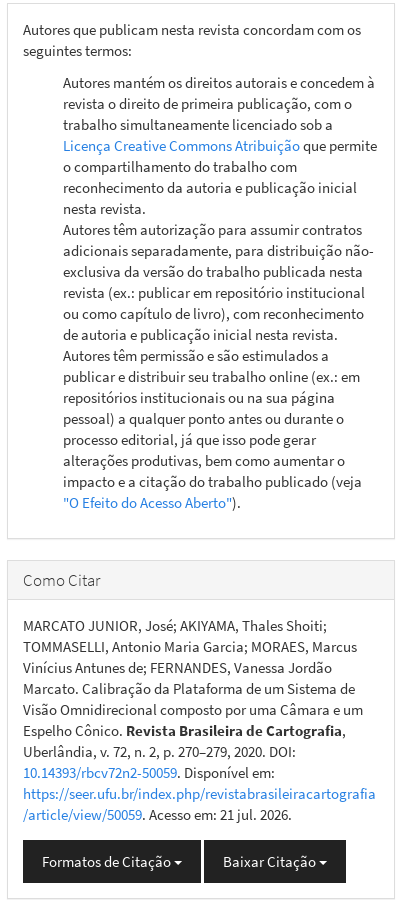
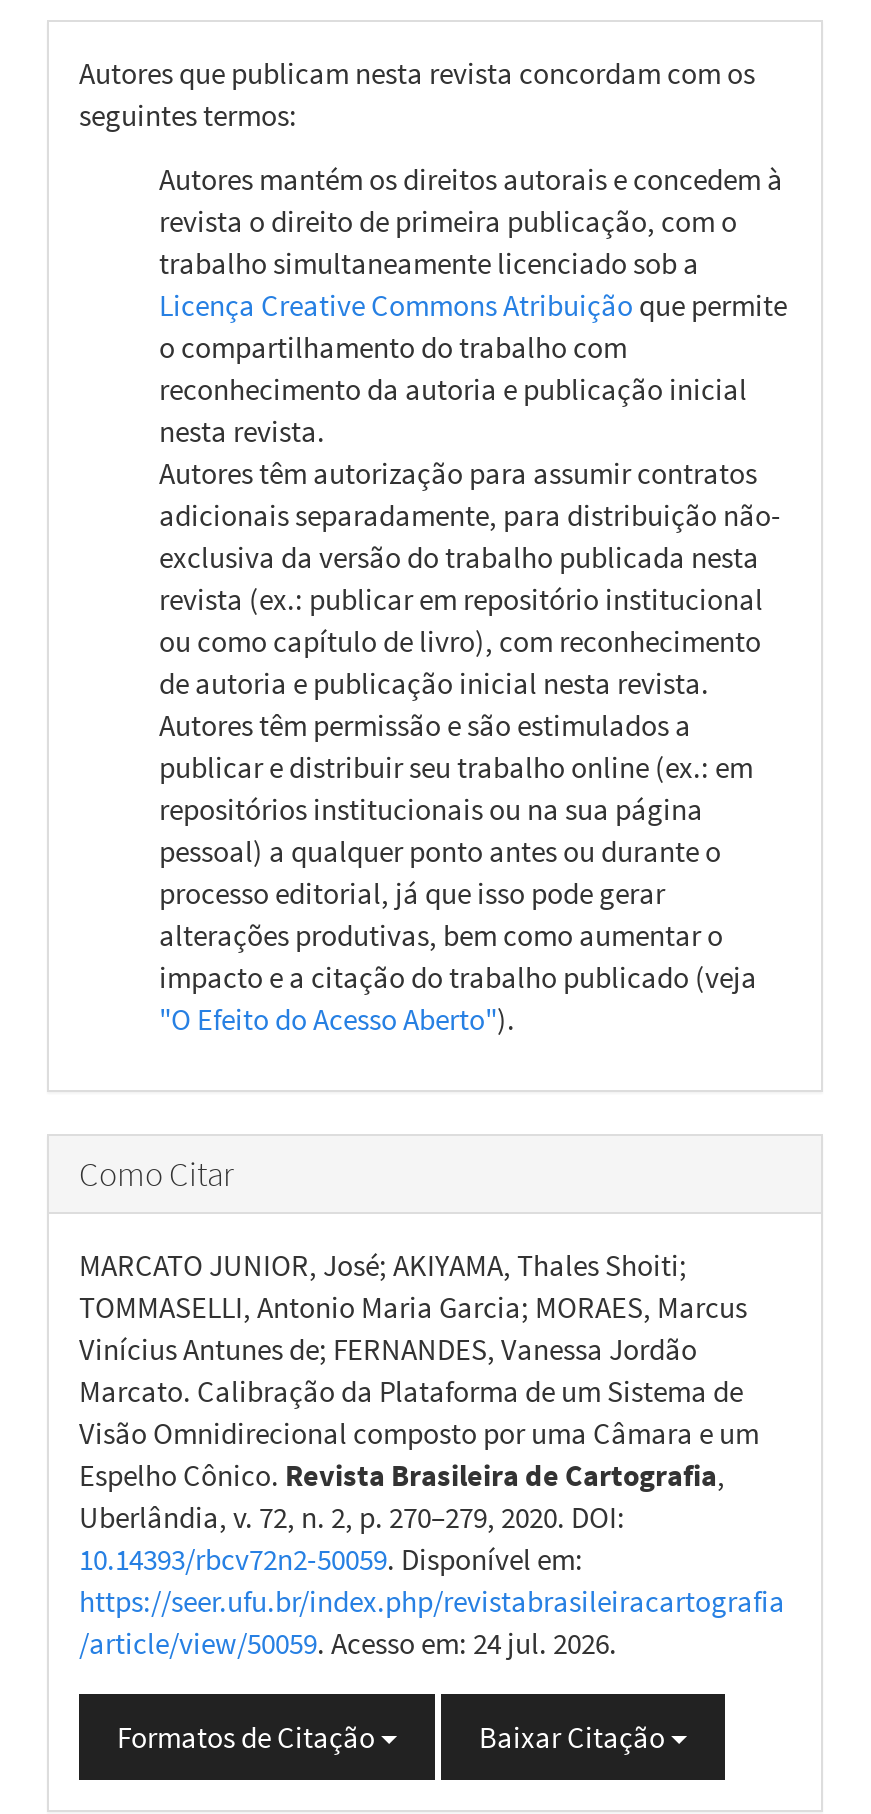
[23,805,292,824] /article/view/50059. Acesso em: 21 jul. 2026. -> [79,1624,617,1662] /article/view/50059. Acesso em: 24 jul. 2026.

